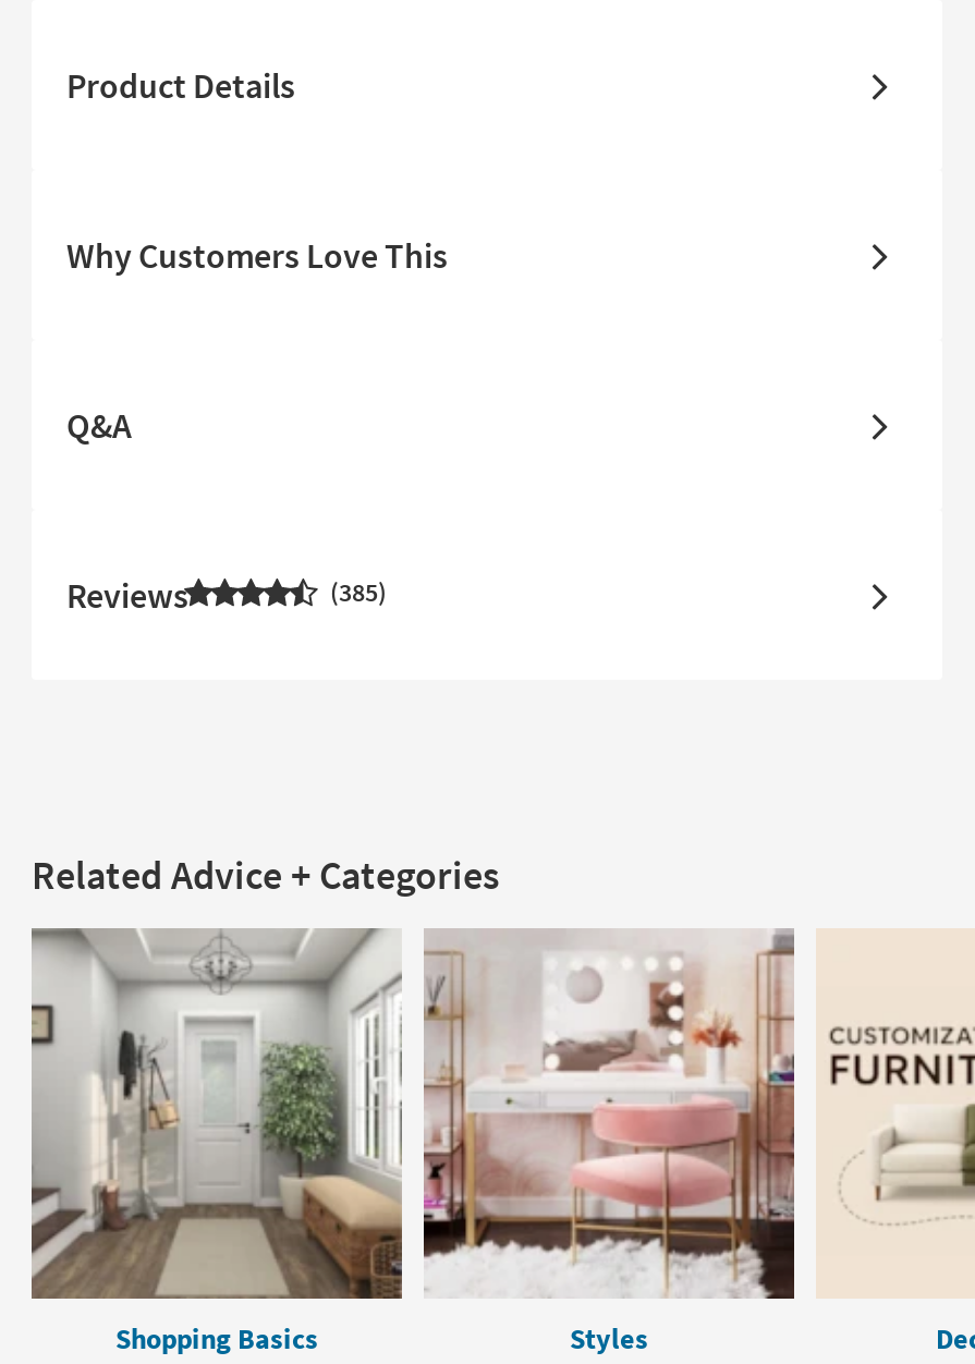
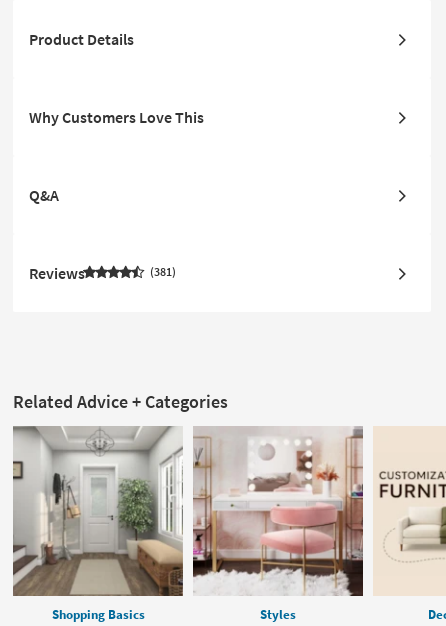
[339,575,378,607] 385 -> [154,264,172,279] 381

